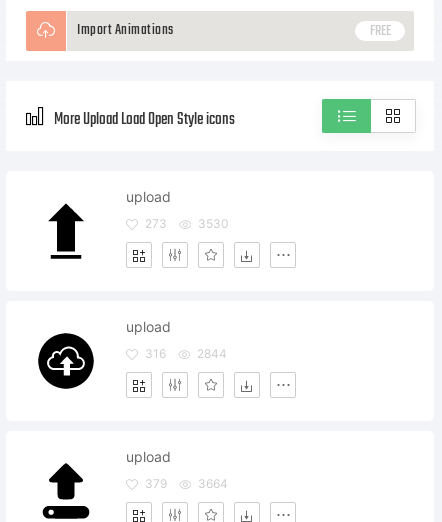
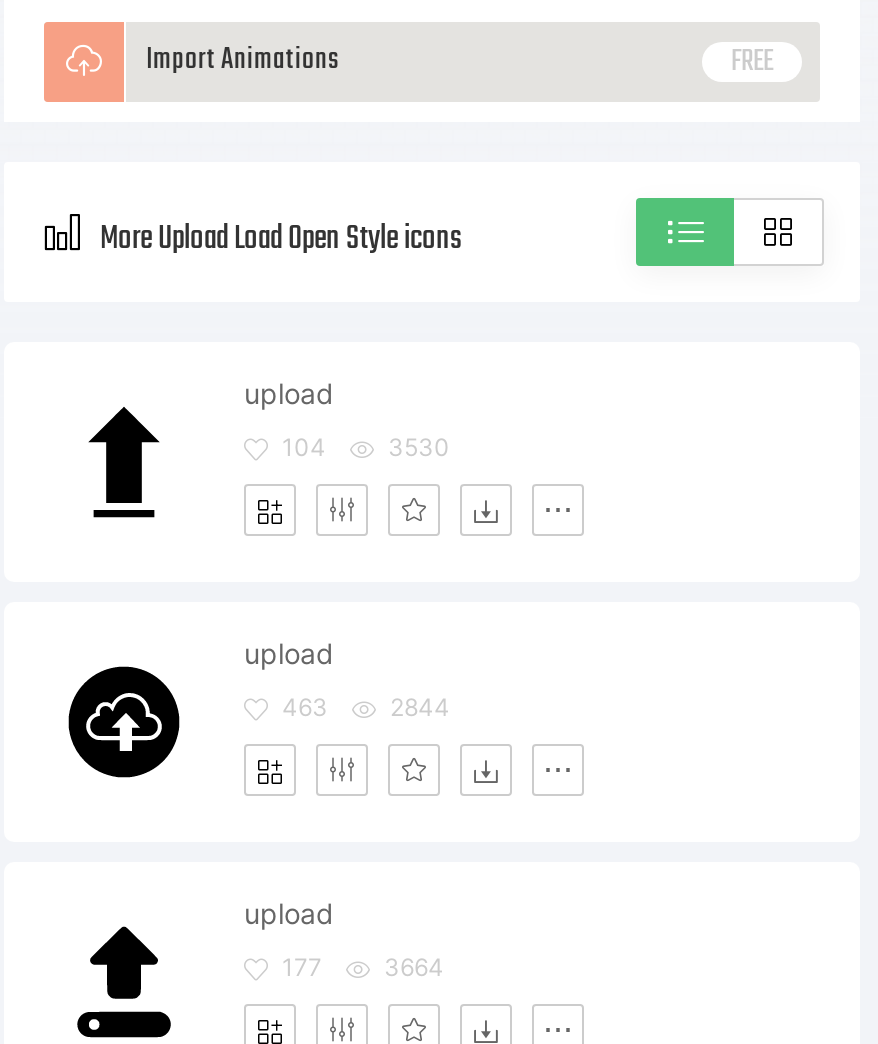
[145,216,167,231] 273 -> [282,432,326,462] 104
[145,346,166,361] 316 -> [282,692,328,722] 463
[145,476,167,491] 379 -> [282,952,322,982] 177

